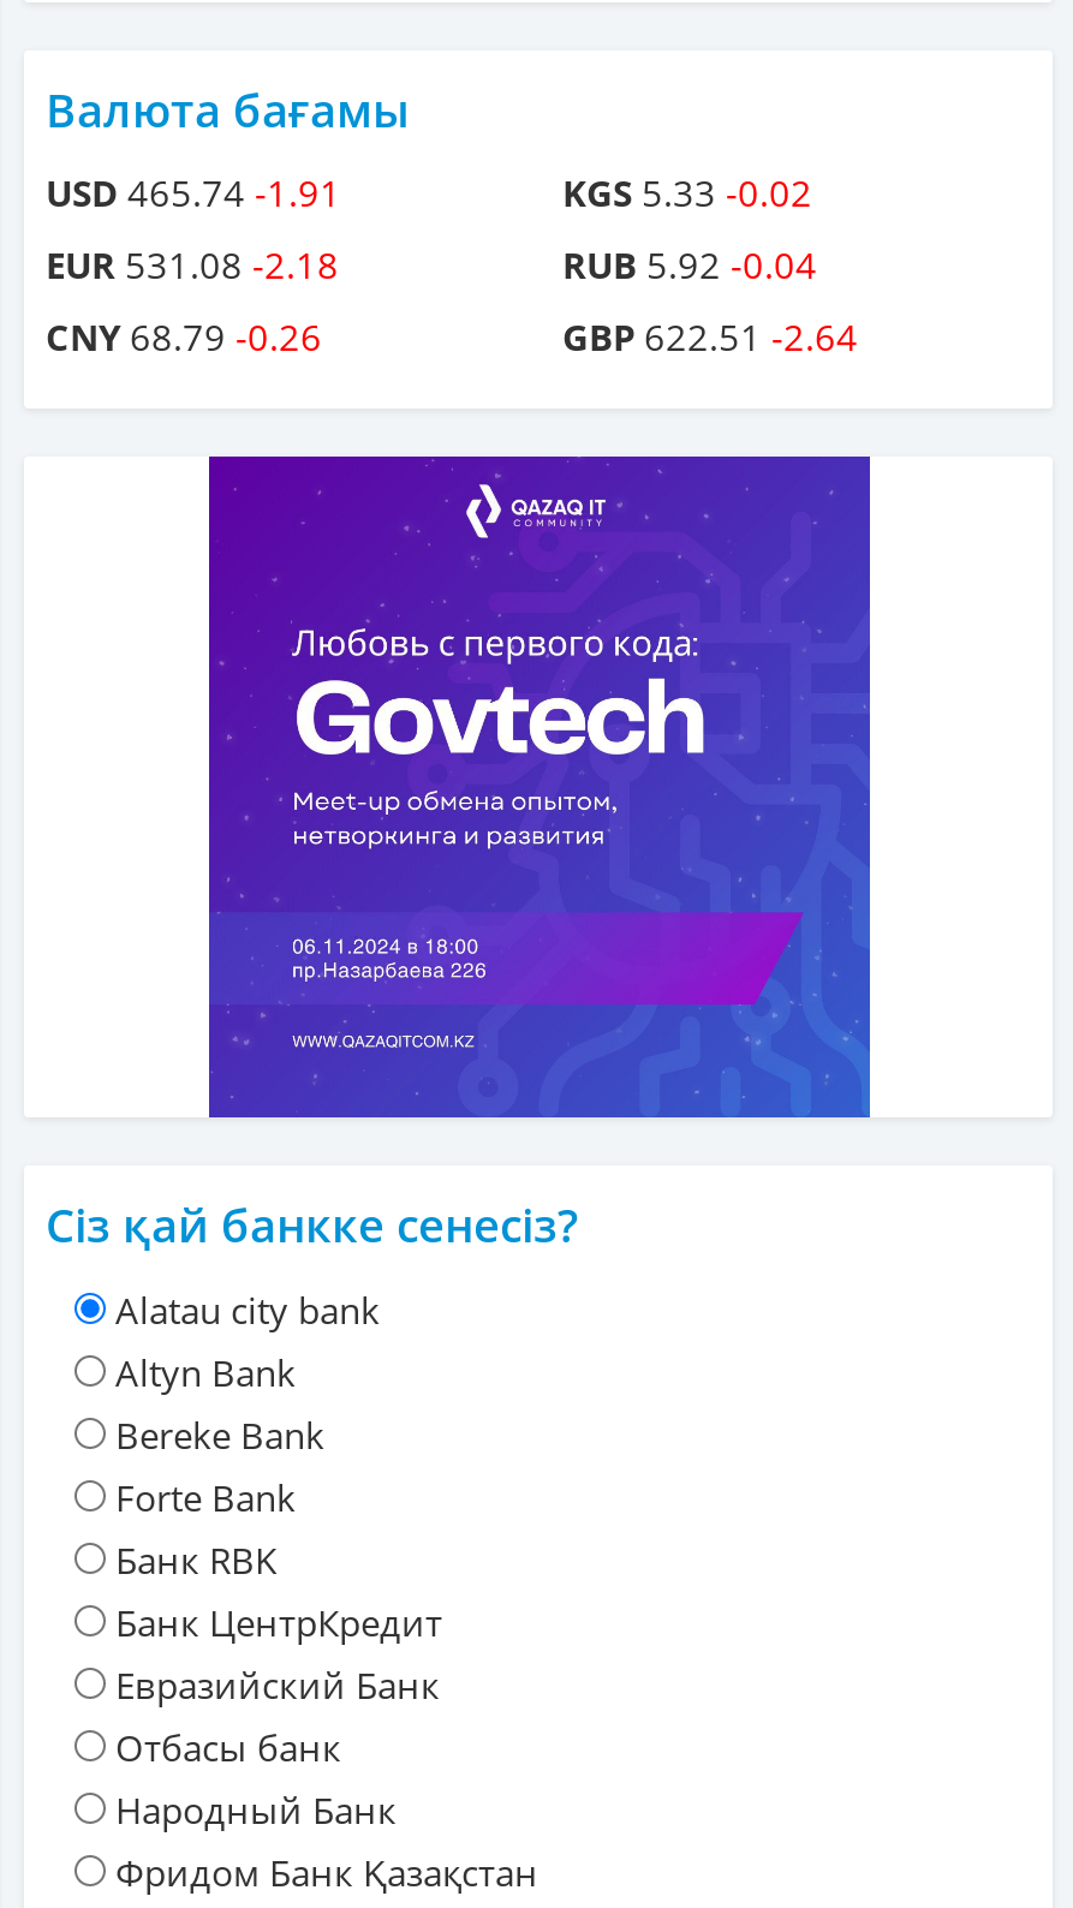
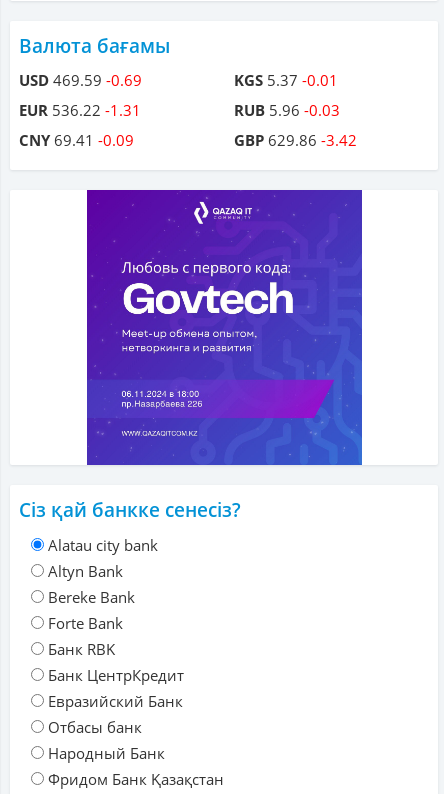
[46,168,341,217] USD 465.74 -1.91 -> [19,70,142,90] USD 469.59 -0.69
[562,168,812,217] KGS 5.33 -0.02 -> [234,70,338,90] KGS 5.37 -0.01
[46,241,339,289] EUR 531.08 -2.18 -> [19,100,141,120] EUR 536.22 -1.31
[562,241,817,289] RUB 5.92 -0.04 -> [234,100,340,120] RUB 5.96 -0.03
[46,313,322,361] CNY 68.79 -0.26 -> [19,130,134,150] CNY 69.41 -0.09
[562,313,858,361] GBP 622.51 -2.64 -> [234,130,357,150] GBP 629.86 -3.42

